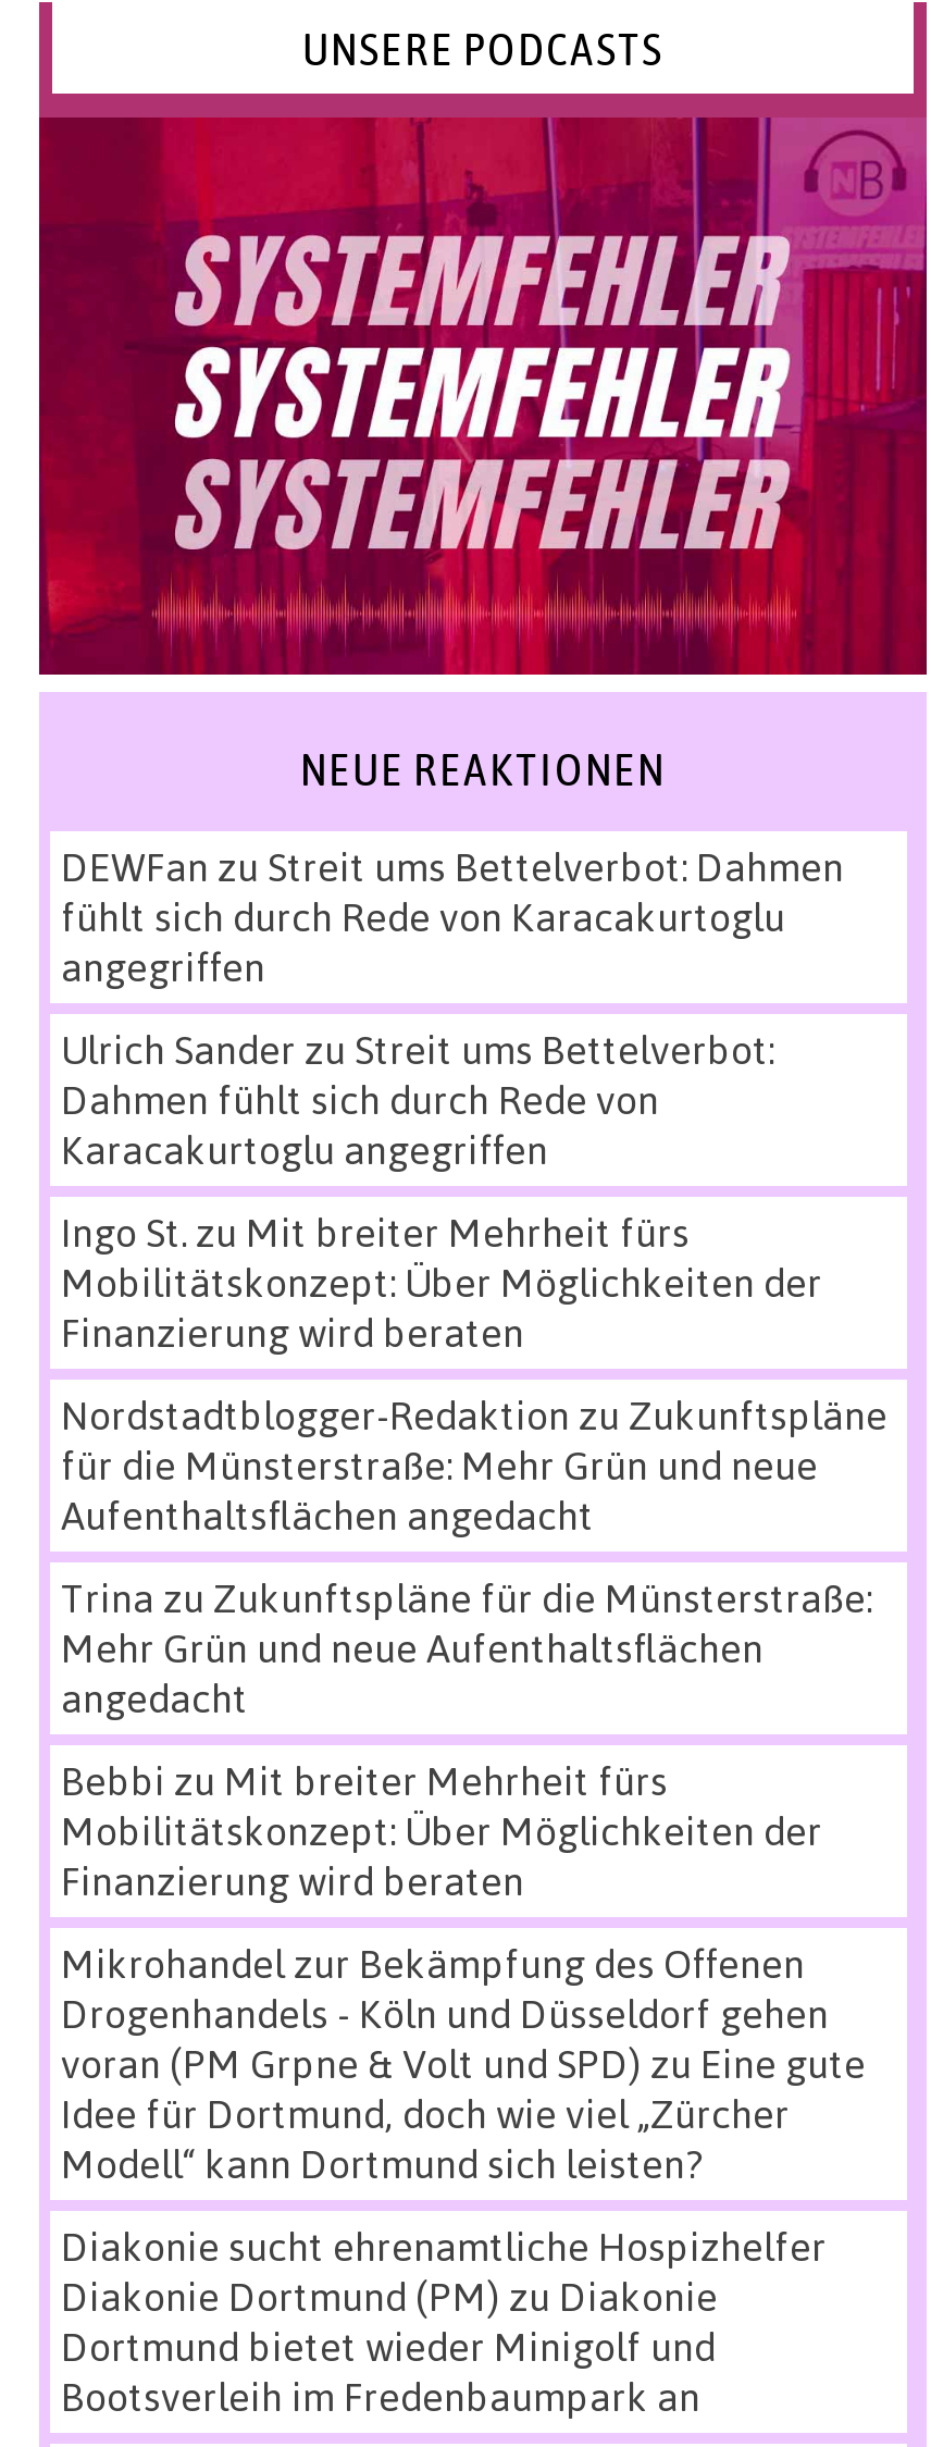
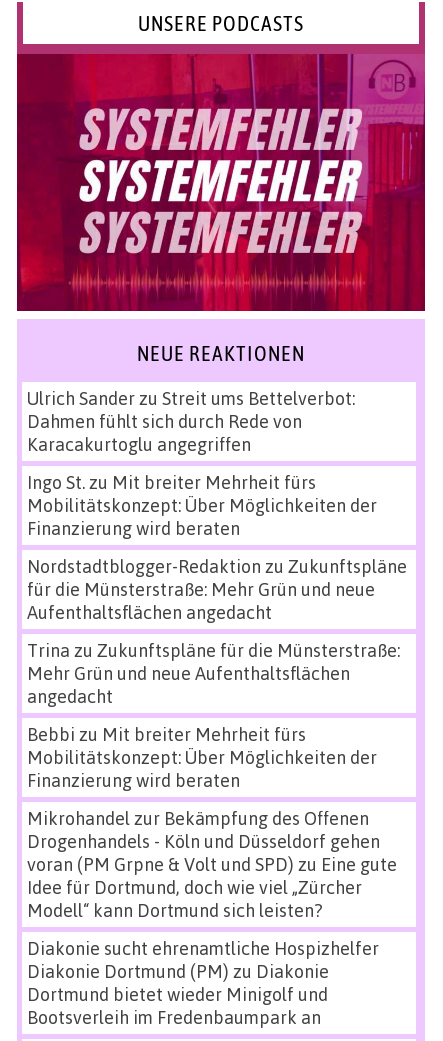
[61,843,844,991] DEWFan zu Streit ums Bettelverbot: Dahmen | fühlt sich durch Rede von Karacakurtoglu | angegriffen -> none

